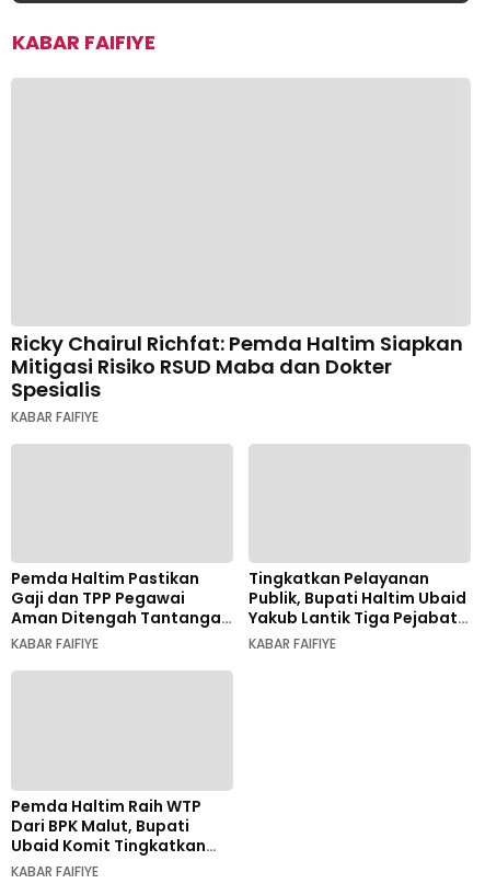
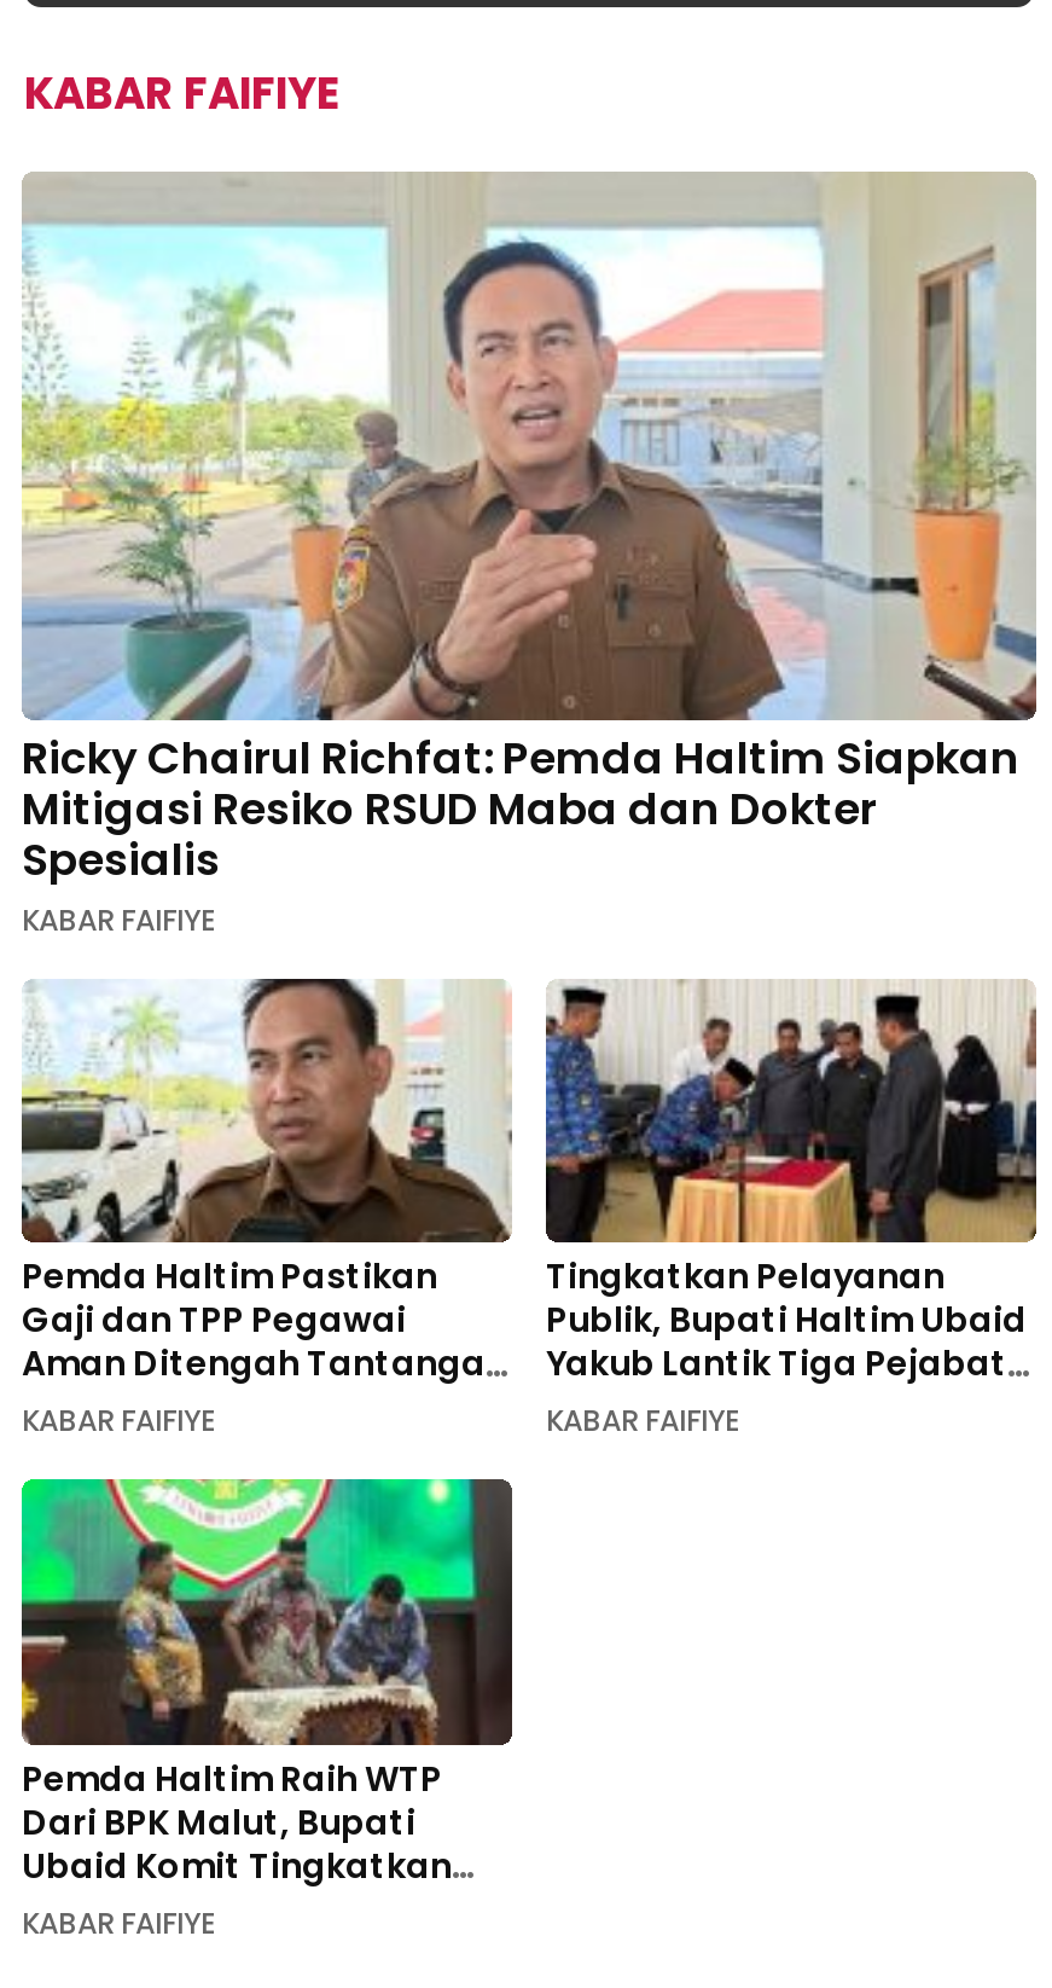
none -> [22,172,1039,720] [image]
[11,353,392,380] Mitigasi Risiko RSUD Maba dan Dokter -> [22,778,877,838] Mitigasi Resiko RSUD Maba dan Dokter
none -> [19,976,512,1245] [image]
none -> [544,979,1039,1245] [image]
none -> [19,1477,515,1748] [image]

